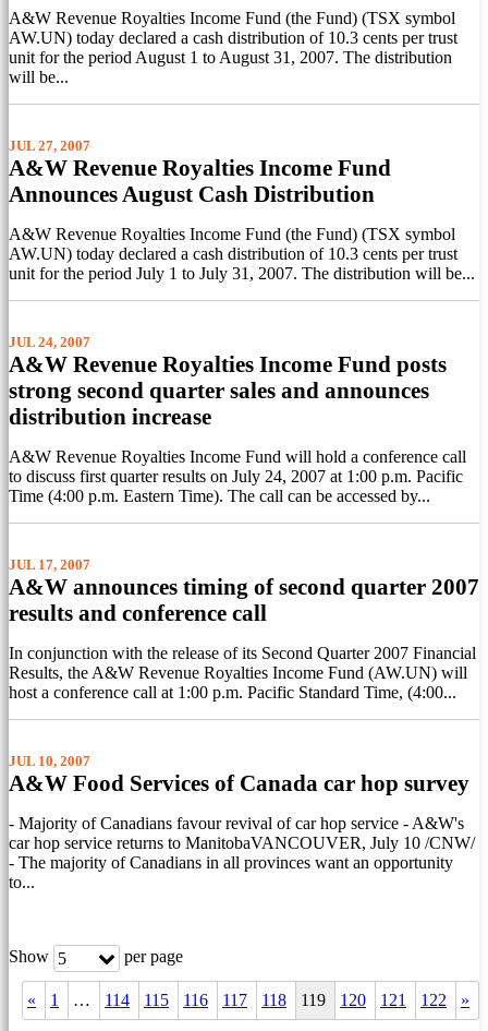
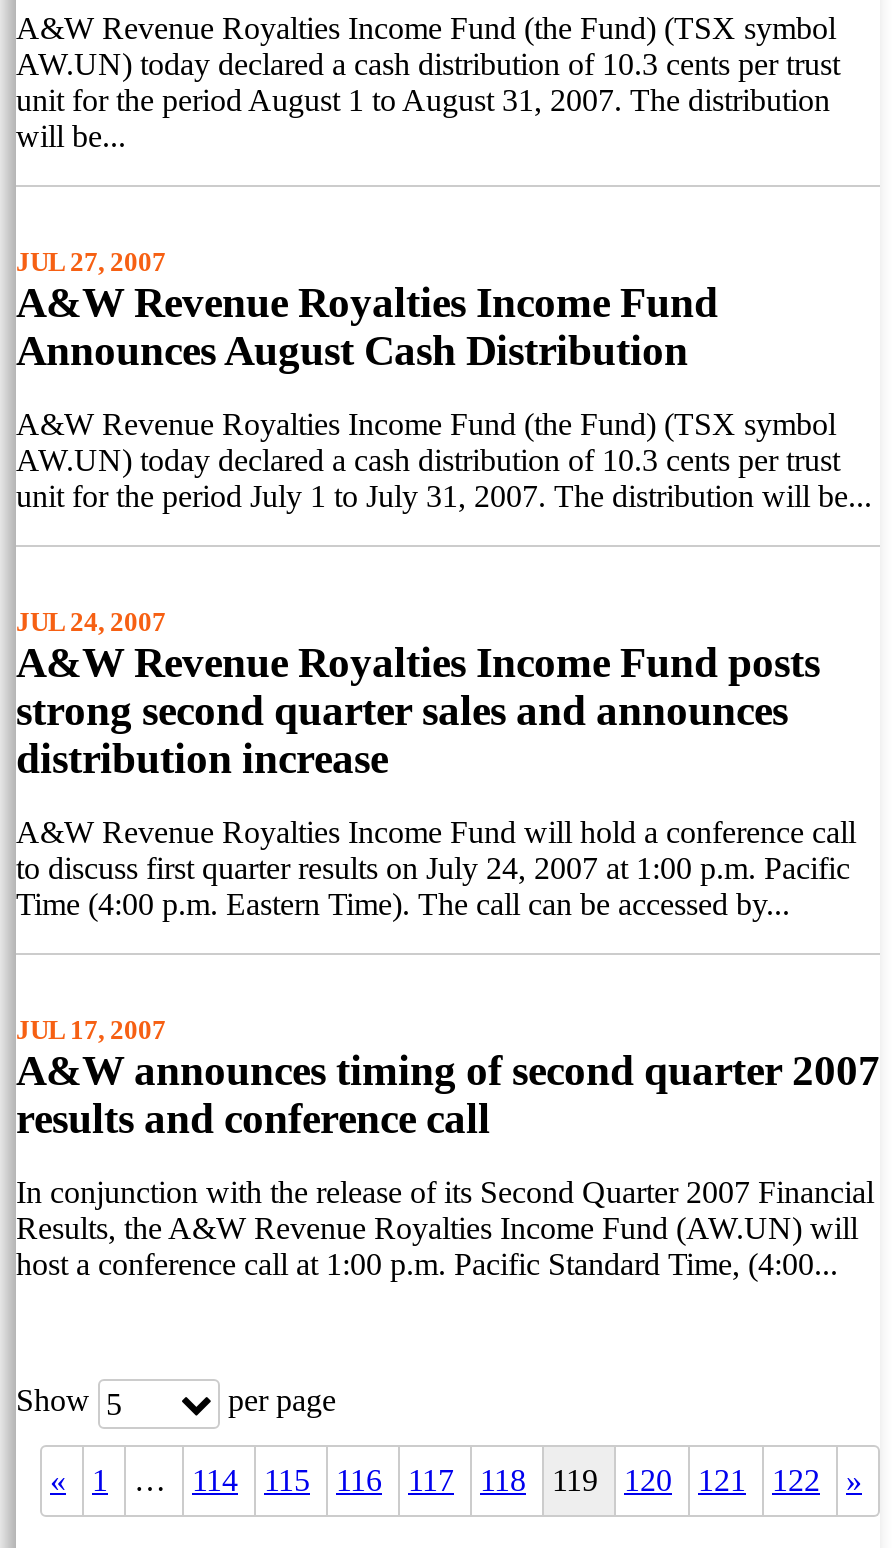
[9,753,475,891] JUL 10, 2007 | A&W Food Services of Canada car hop survey | - Majority of Canadians favour revival of car hop service - A&W's | car hop service returns to ManitobaVANCOUVER, July 10 /CNW/ | - The majority of Canadians in all provinces want an opportunity | to... -> none

